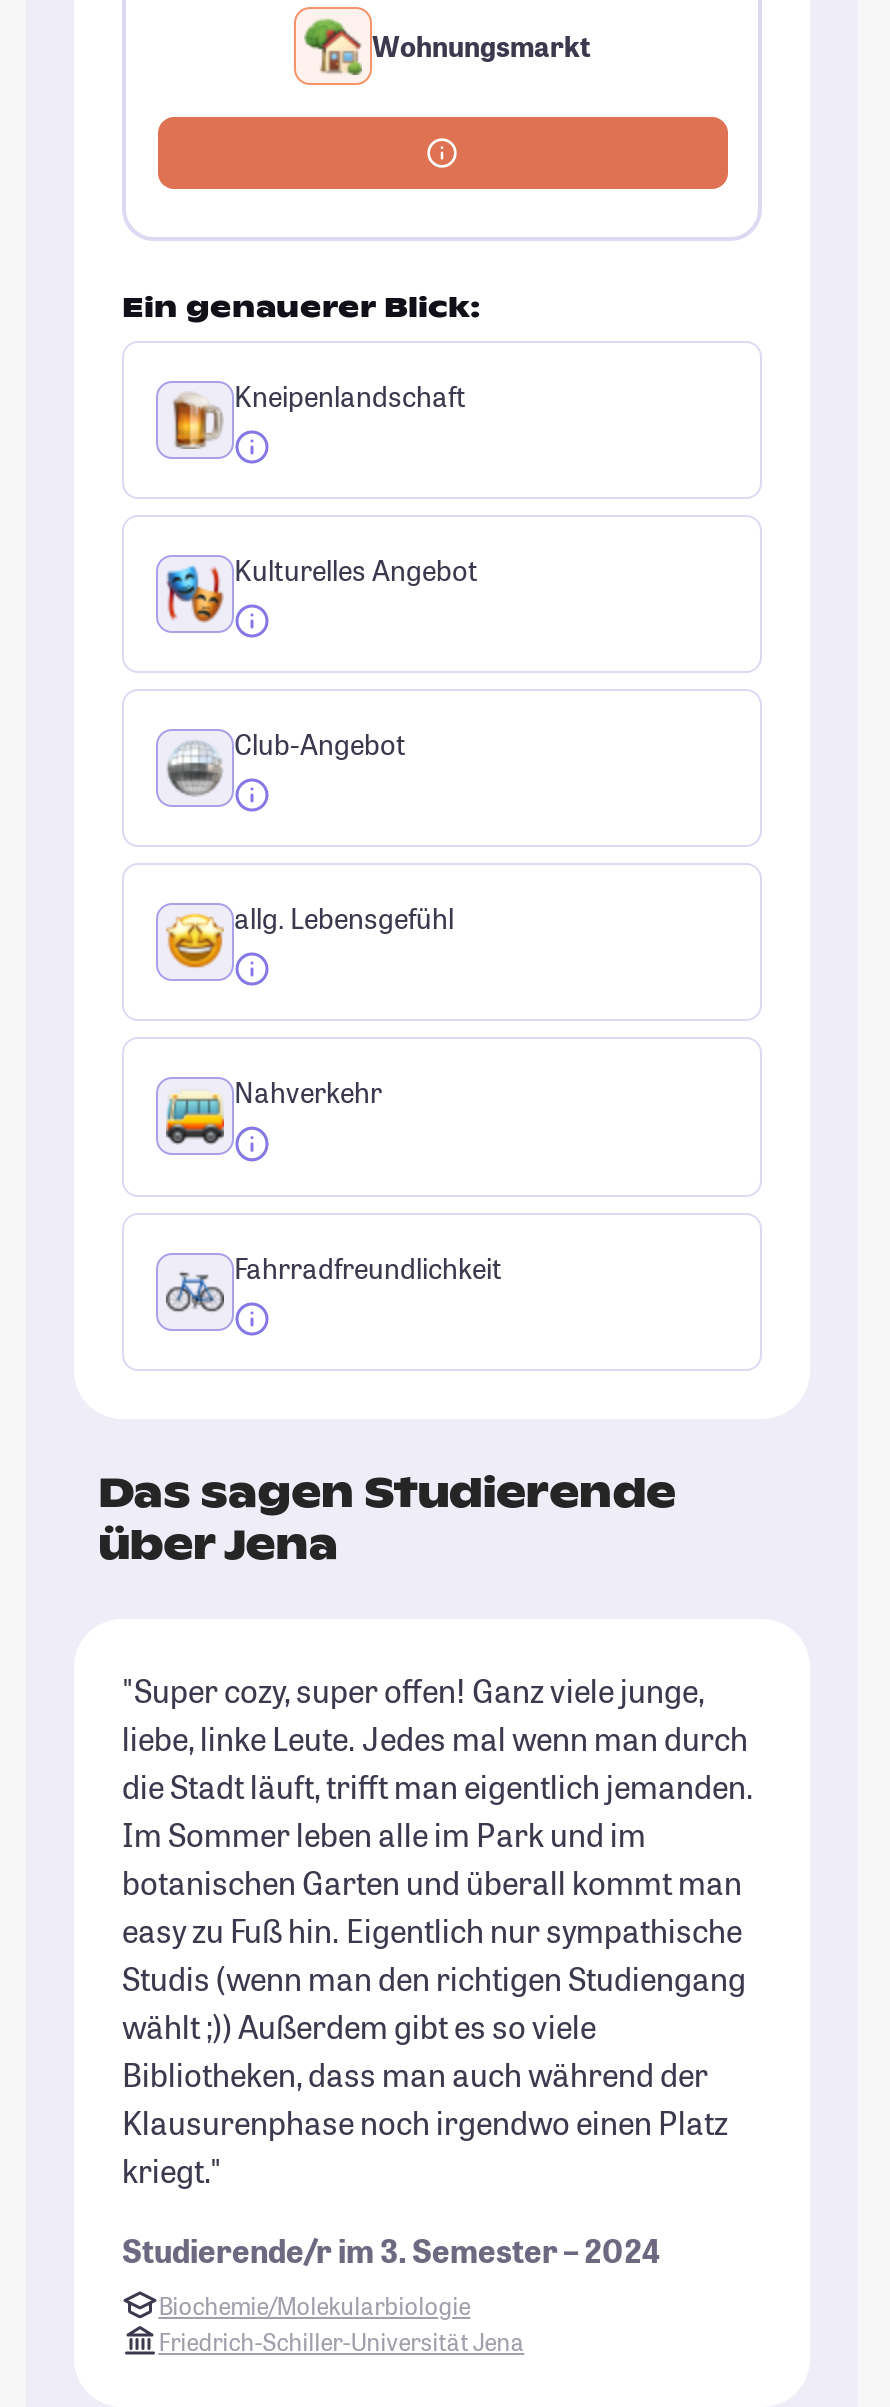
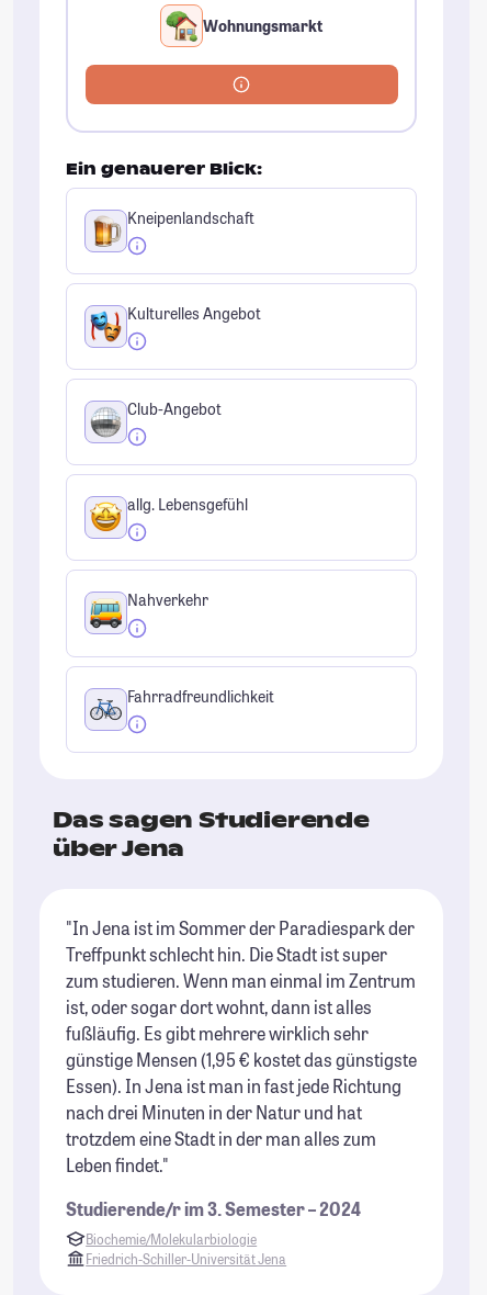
[122,1668,754,2190] "Super cozy, super offen! Ganz viele junge, | liebe, linke Leute. Jedes mal wenn man durch | die Stadt läuft, trifft man eigentlich jemanden. | Im Sommer leben alle im Park und im | botanischen Garten und überall kommt man | easy zu Fuß hin. Eigentlich nur sympathische | Studis (wenn man den richtigen Studiengang | wählt ;)) Außerdem gibt es so viele | Bibliotheken, dass man auch während der | Klausurenphase noch irgendwo einen Platz | kriegt." -> [66,916,417,1176] "In Jena ist im Sommer der Paradiespark der | Treffpunkt schlecht hin. Die Stadt ist super | zum studieren. Wenn man einmal im Zentrum | ist, oder sogar dort wohnt, dann ist alles | fußläufig. Es gibt mehrere wirklich sehr | günstige Mensen (1,95 € kostet das günstigste | Essen). In Jena ist man in fast jede Richtung | nach drei Minuten in der Natur und hat | trotzdem eine Stadt in der man alles zum | Leben findet."

